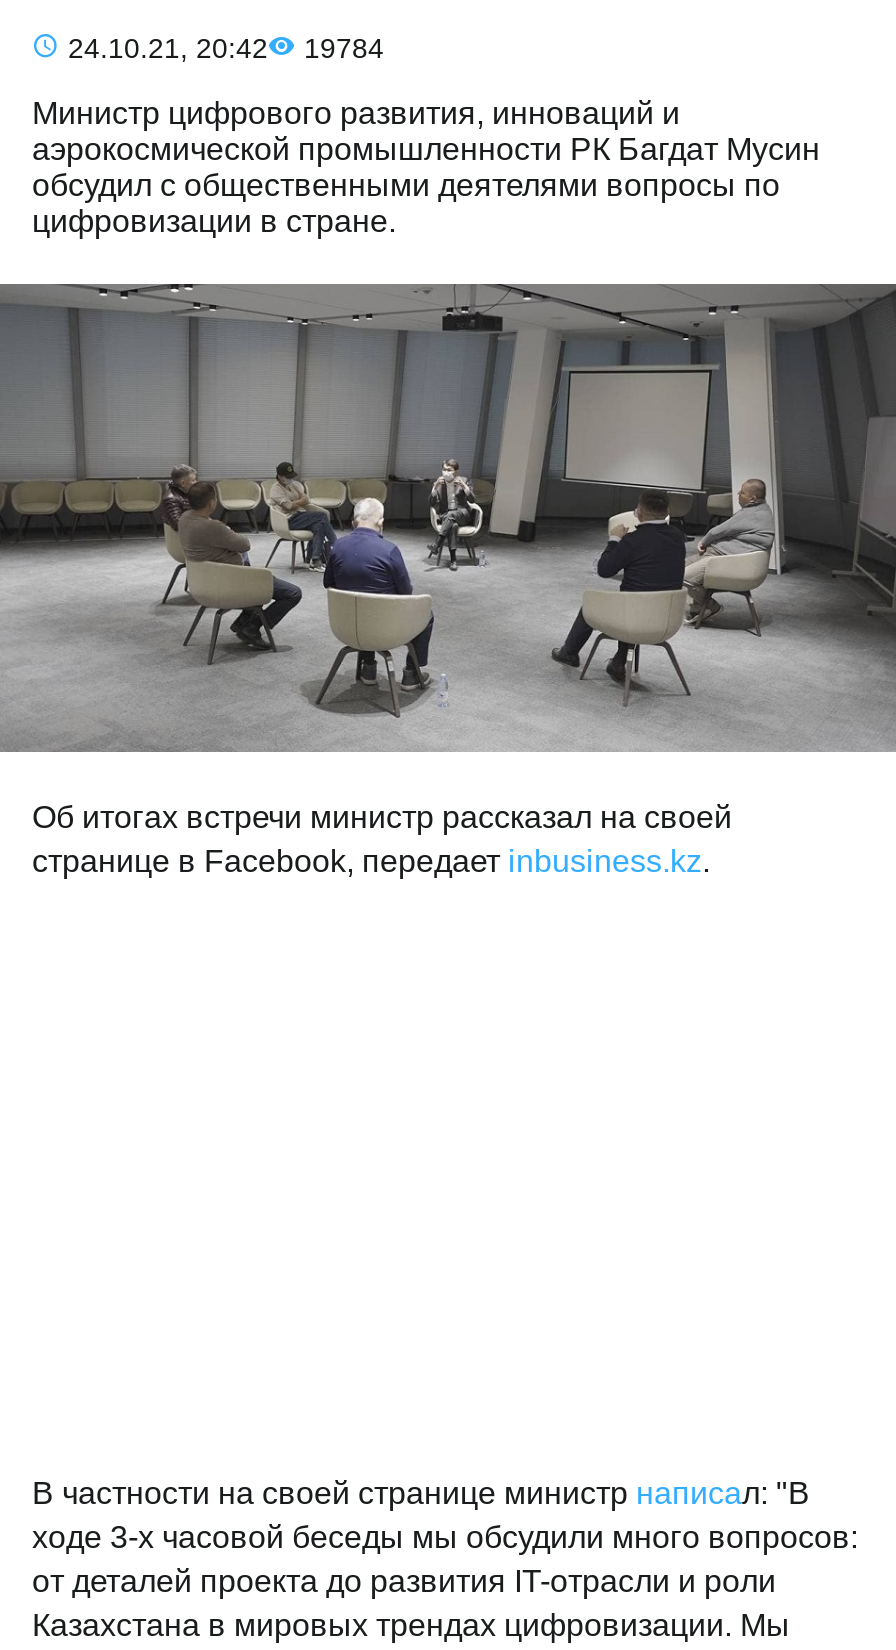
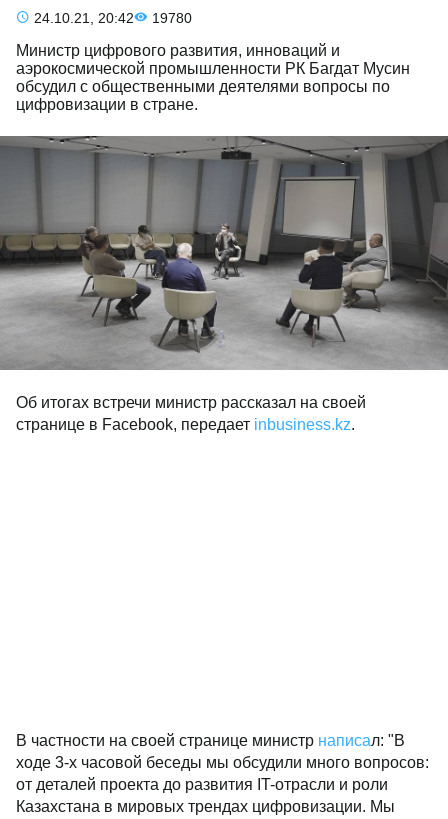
[68,32,384,64] 24.10.21, 20:42 19784 -> [34,10,192,26] 24.10.21, 20:42 19780

